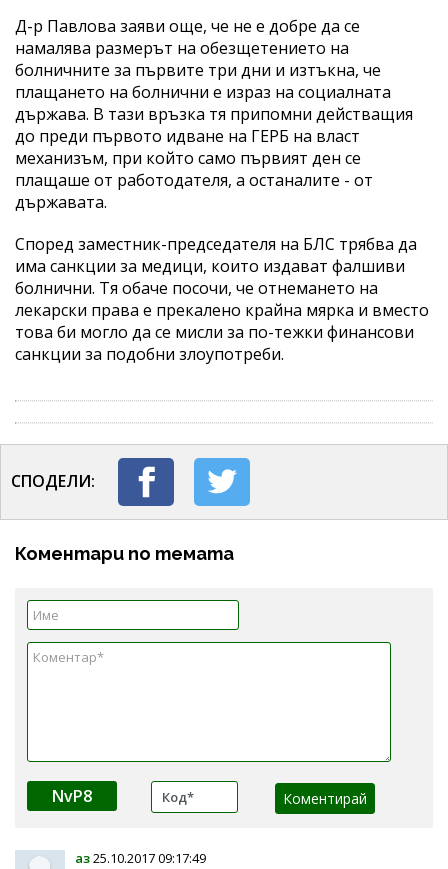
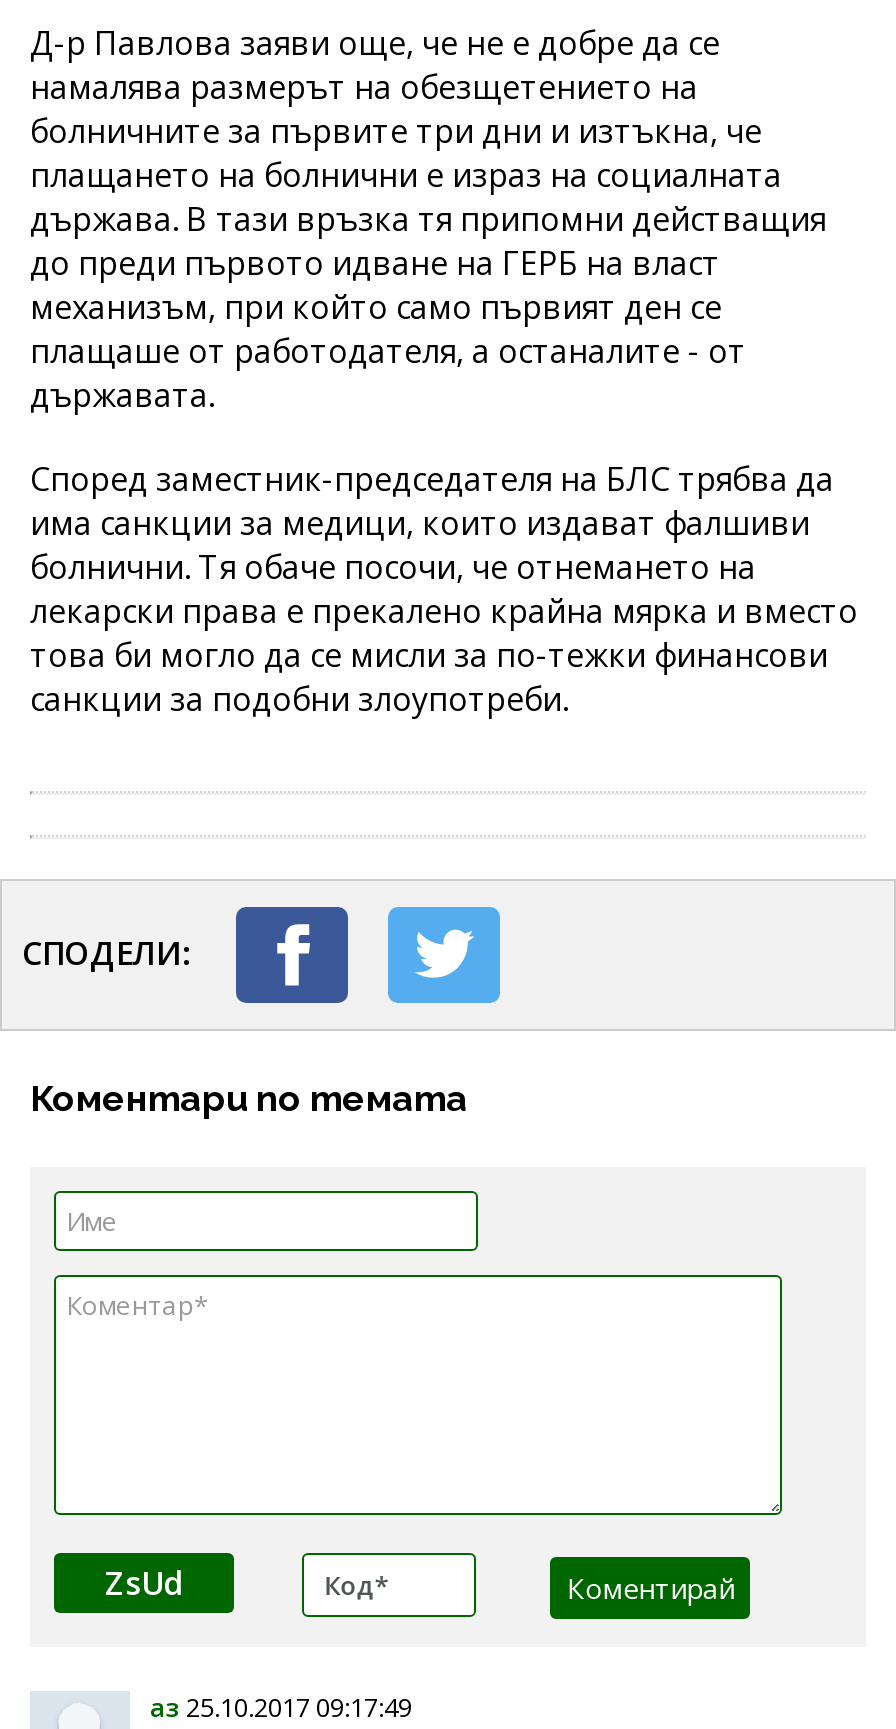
[52,785,92,807] NvP8 -> [105,1560,183,1604] ZsUd

